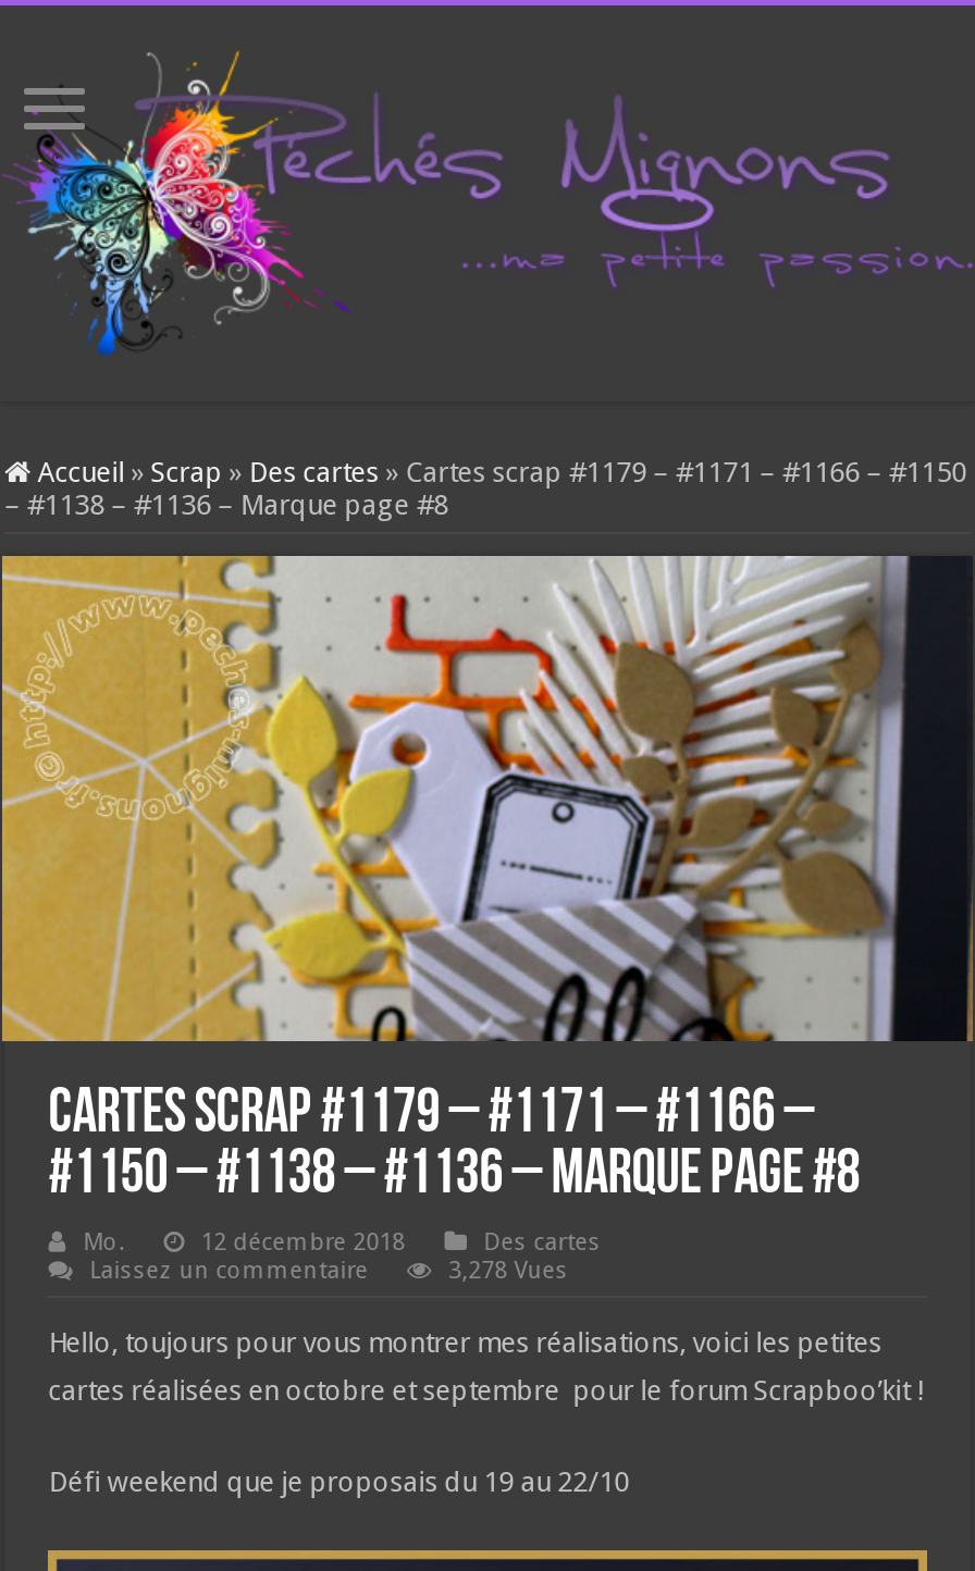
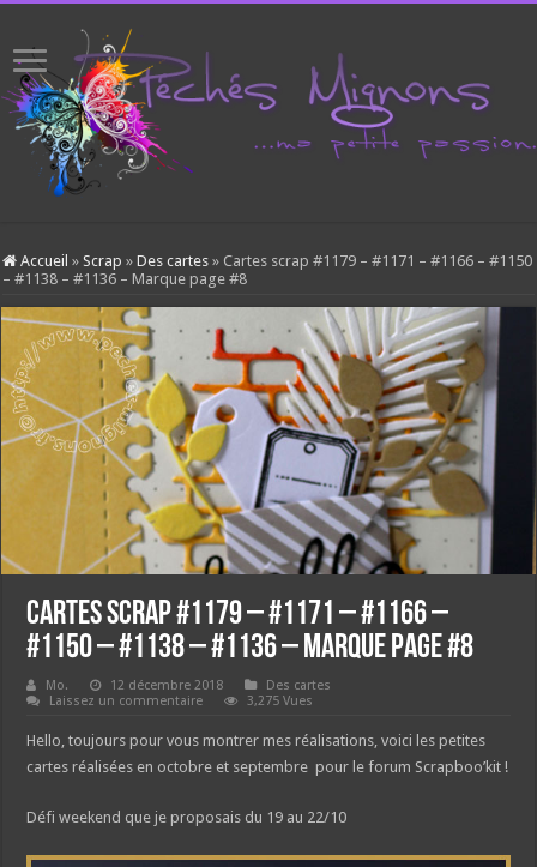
[449,1257,568,1285] 3,278 Vues -> [247,693,313,709] 3,275 Vues

